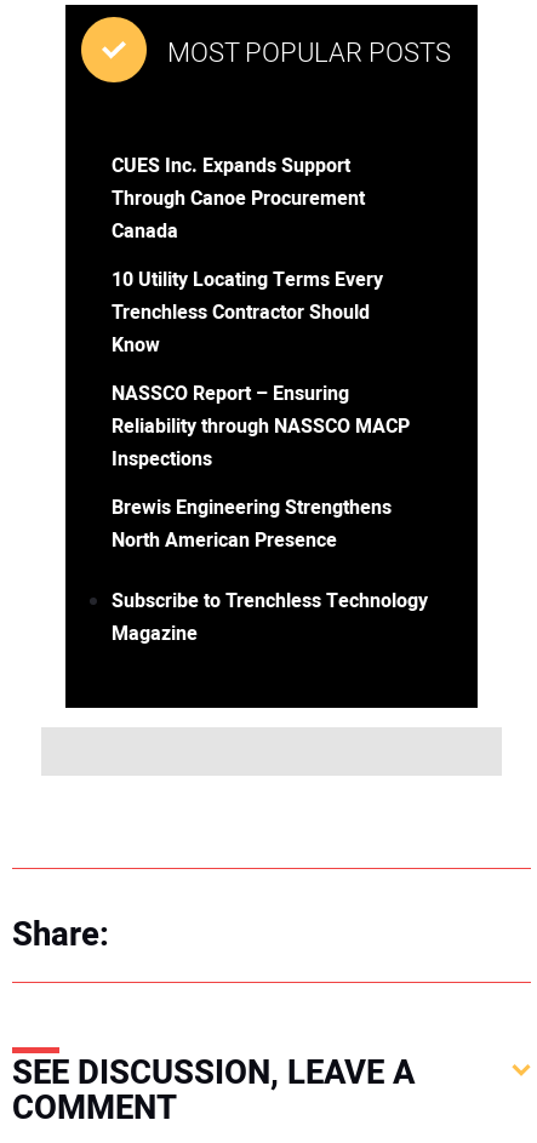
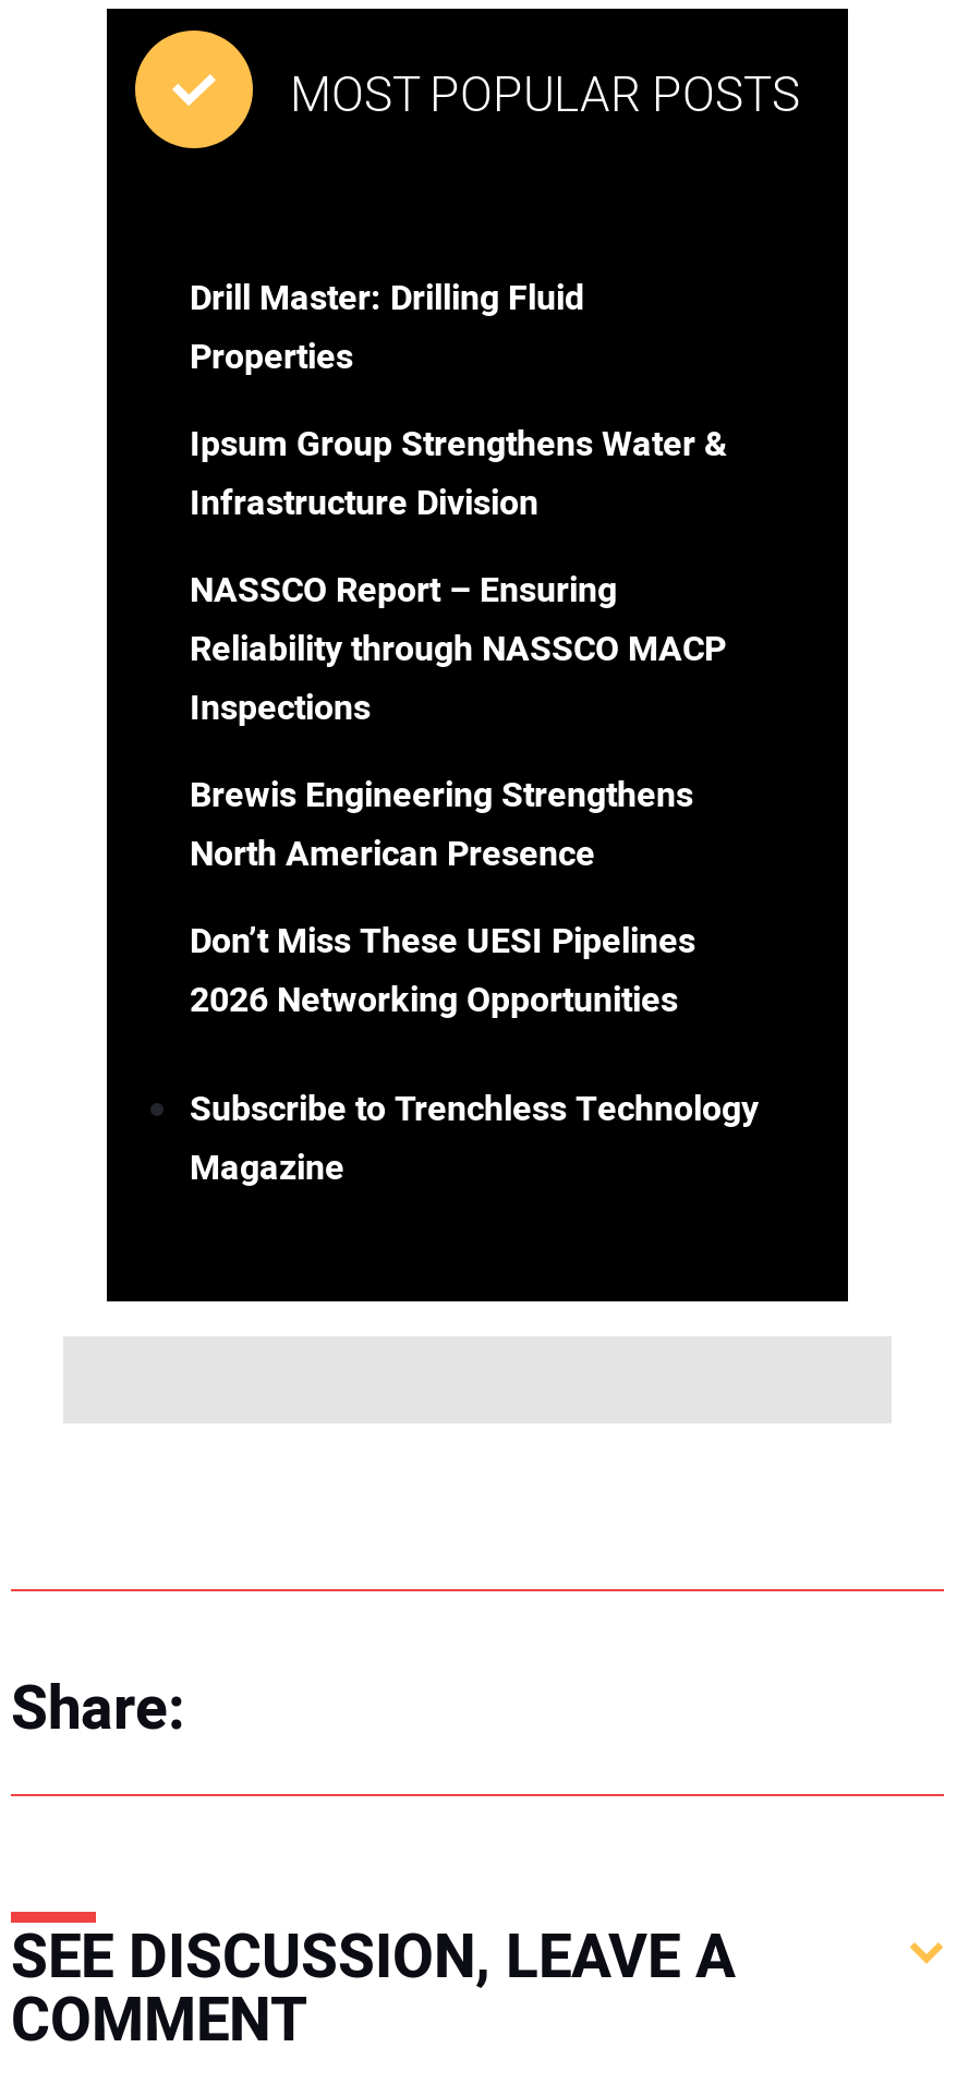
[112,152,365,247] CUES Inc. Expands Support | Through Canoe Procurement | Canada -> [190,273,584,385] Drill Master: Drilling Fluid | Properties
[112,266,383,360] 10 Utility Locating Terms Every | Trenchless Contractor Should | Know -> [190,419,728,531] Ipsum Group Strengthens Water & | Infrastructure Division
moved [112,380,410,556] -> [190,565,726,882]: NASSCO Report – Ensuring | Reliability through NASSCO MACP | Inspections | Brewis Engineering Strengthens | North American Presence
none -> [190,916,695,1028] Don’t Miss These UESI Pipelines | 2026 Networking Opportunities

